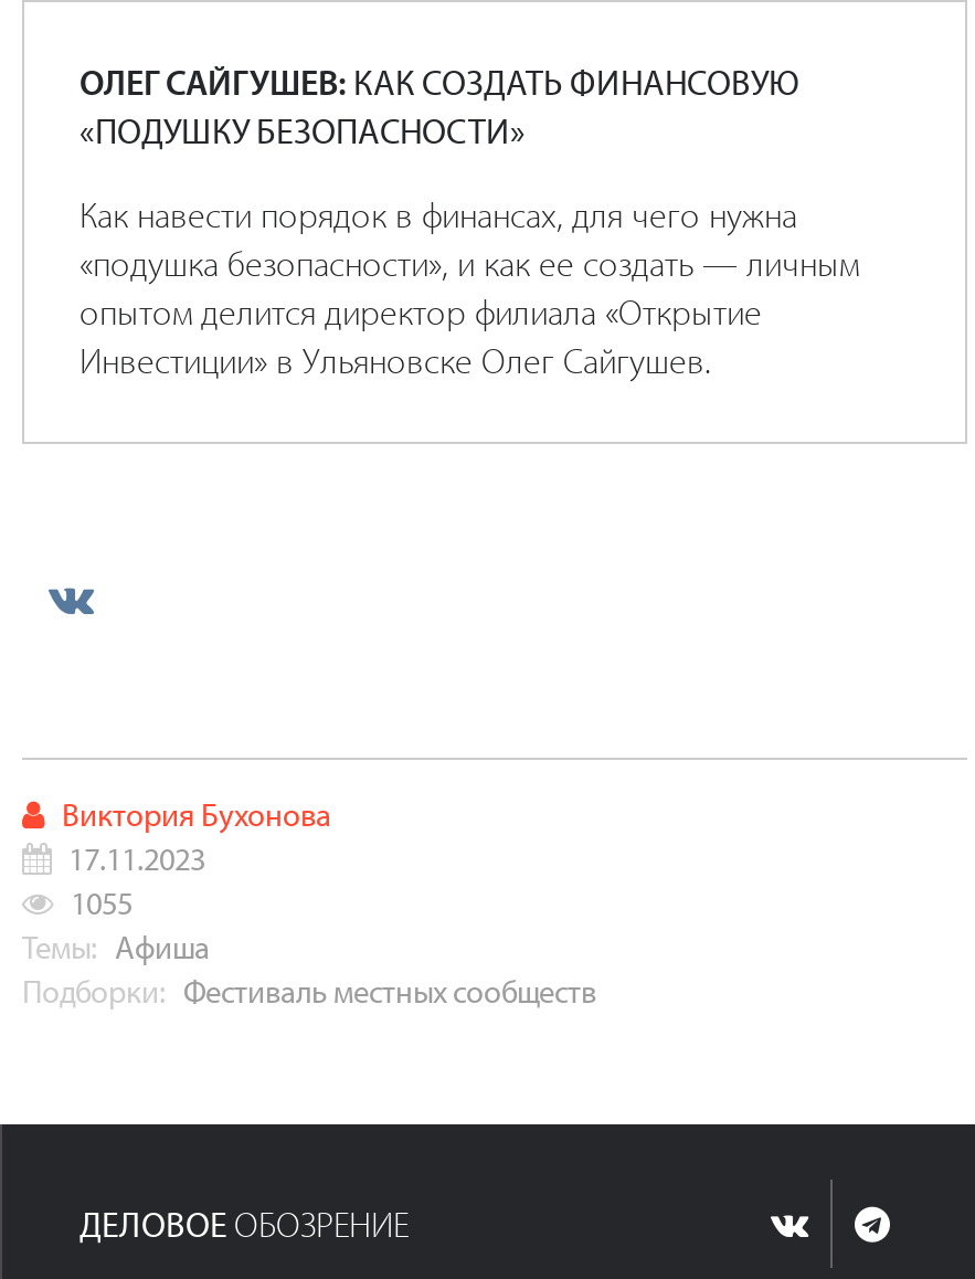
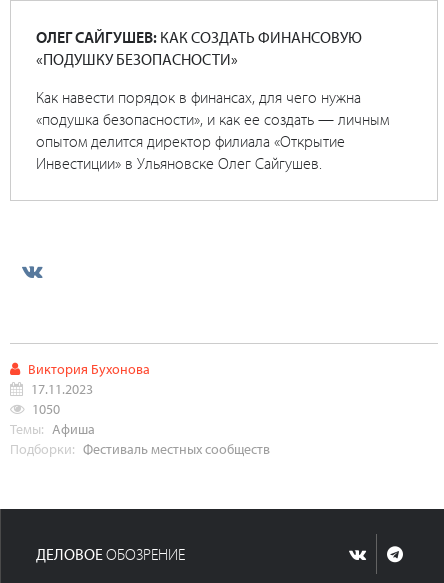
[64,880,133,922] 1055 -> [29,399,60,418] 1050

